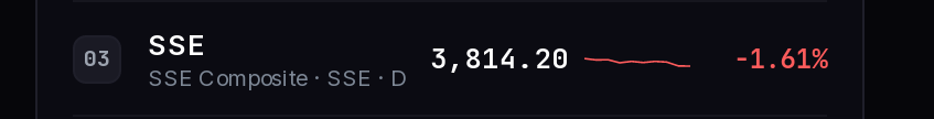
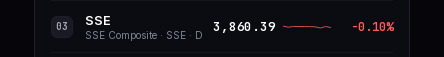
[148,40,569,89] SSE Composite · SSE · D 3,814.20 -> [85,18,276,40] SSE Composite · SSE · D 3,860.39
[734,41,827,76] -1.61% -> [351,18,393,34] -0.10%

